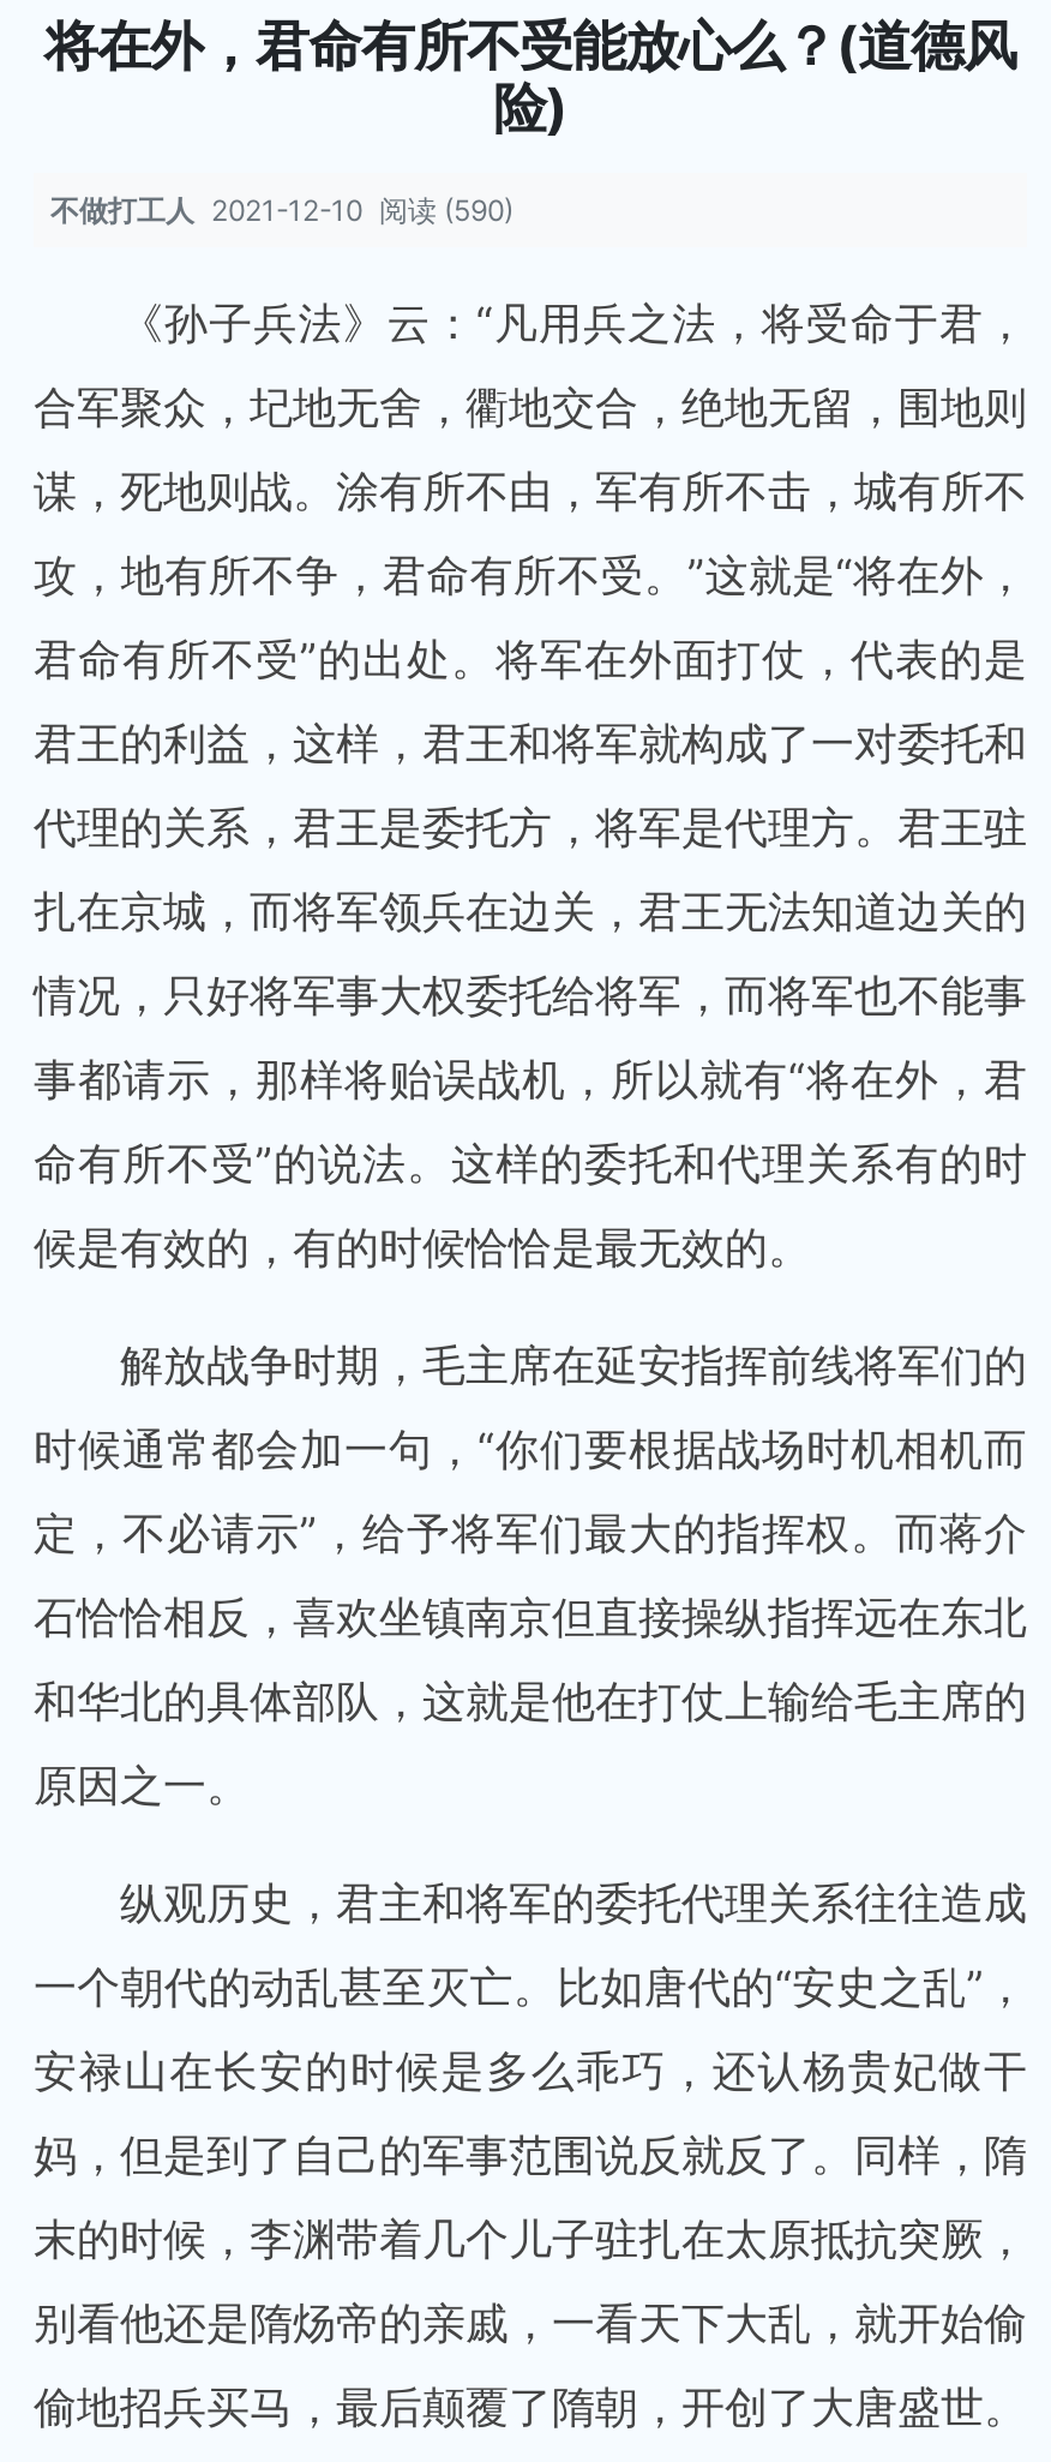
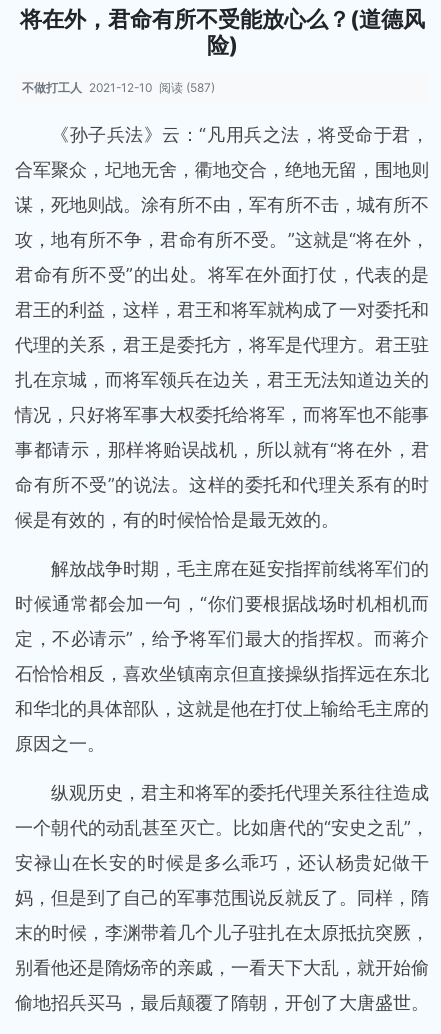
[50,192,514,228] 不做打工人 2021-12-10 阅读 (590) -> [22,80,215,95] 不做打工人 2021-12-10 阅读 (587)

